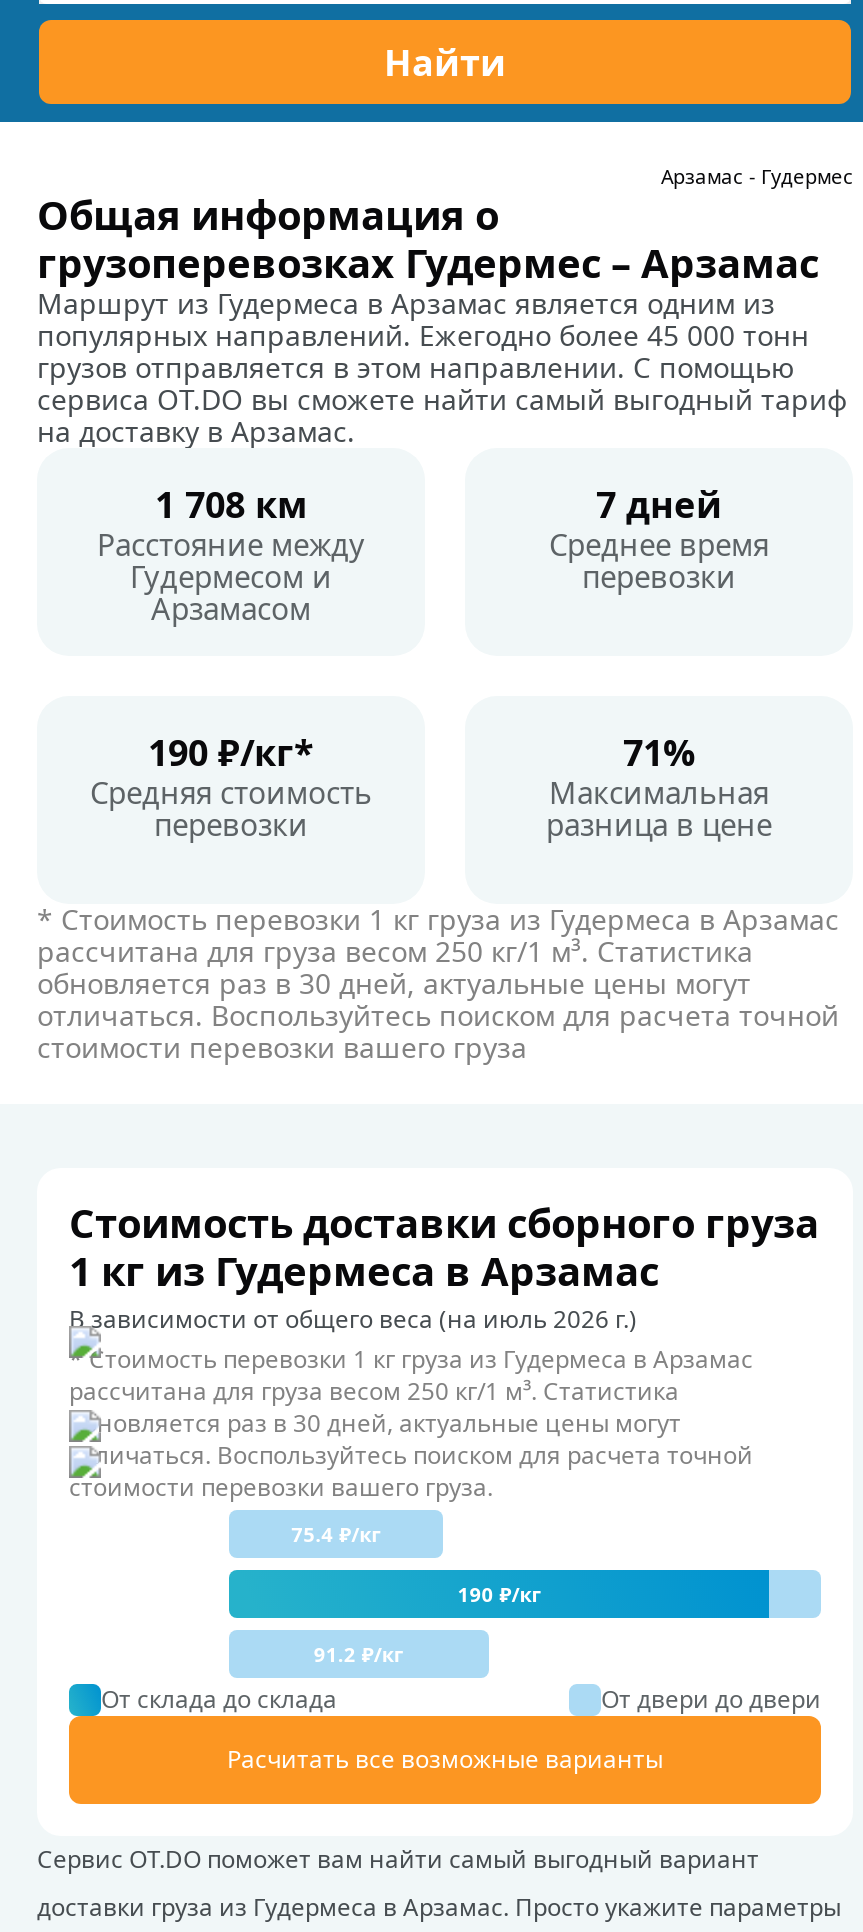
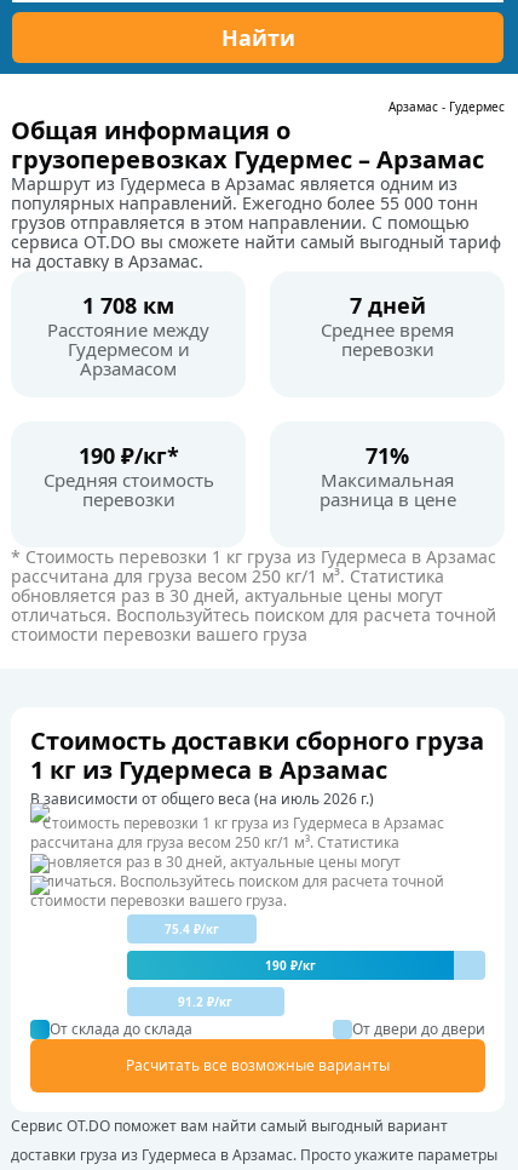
[37,316,809,354] популярных направлений. Ежегодно более 45 000 тонн -> [11,191,478,214] популярных направлений. Ежегодно более 55 000 тонн

